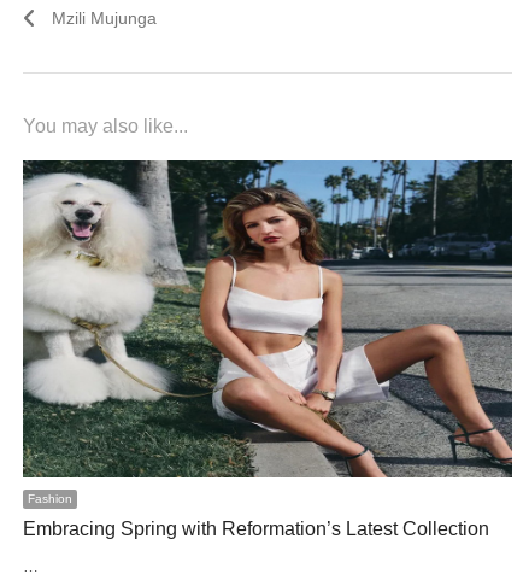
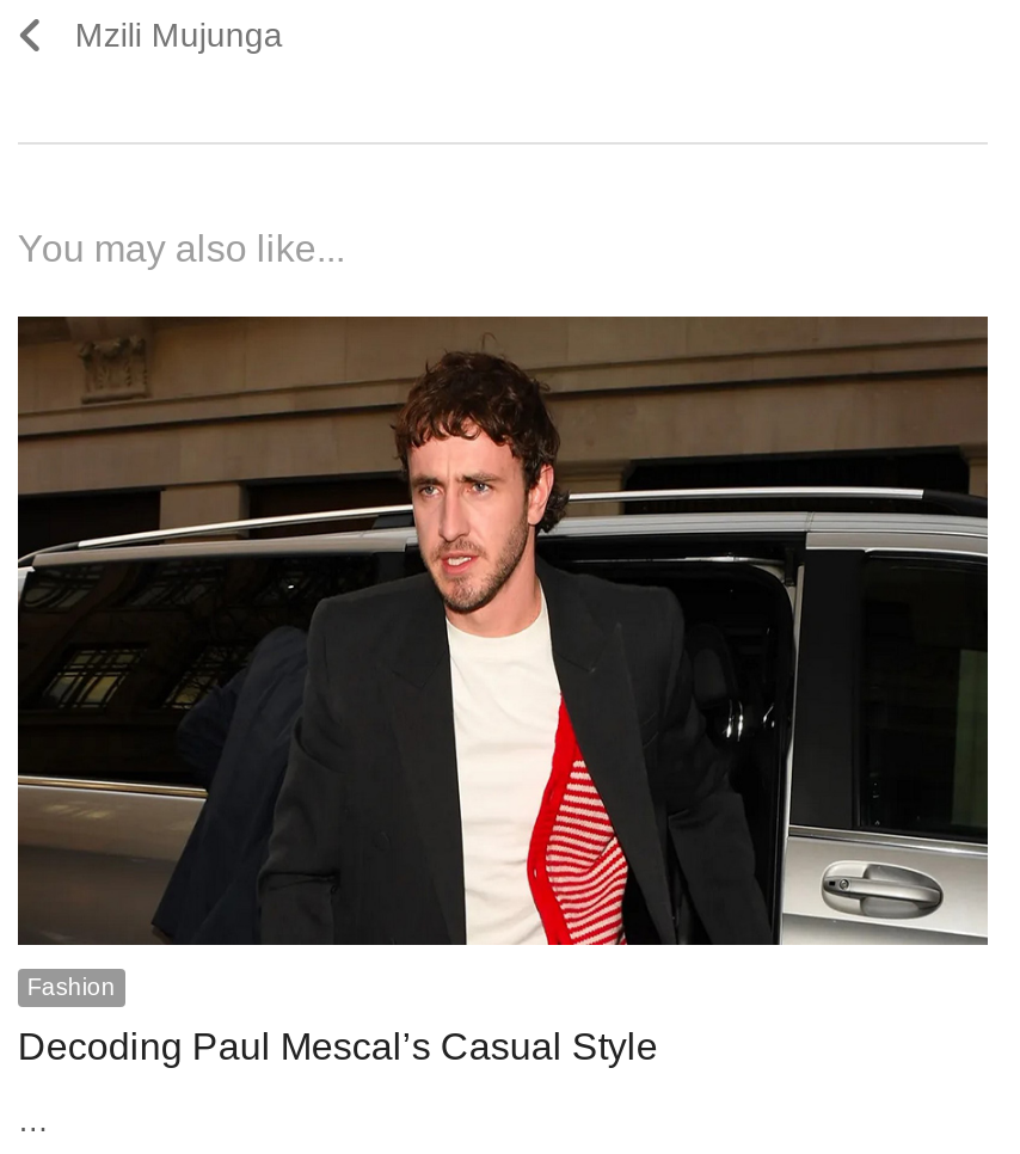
[22,159,513,540] [image] | Embracing Spring with Reformation’s Latest Collection -> [16,314,988,1068] [image] | Decoding Paul Mescal’s Casual Style

